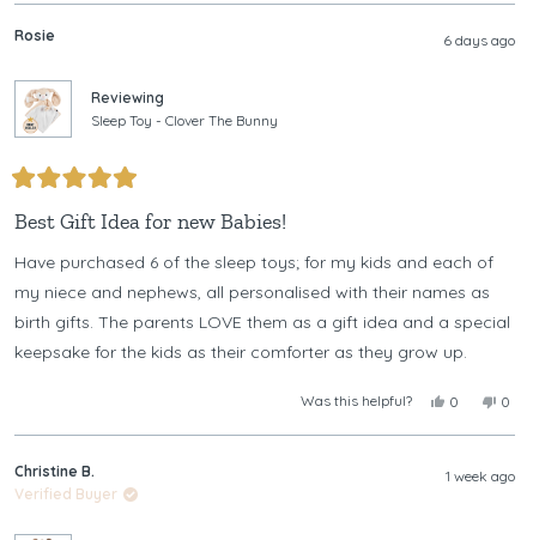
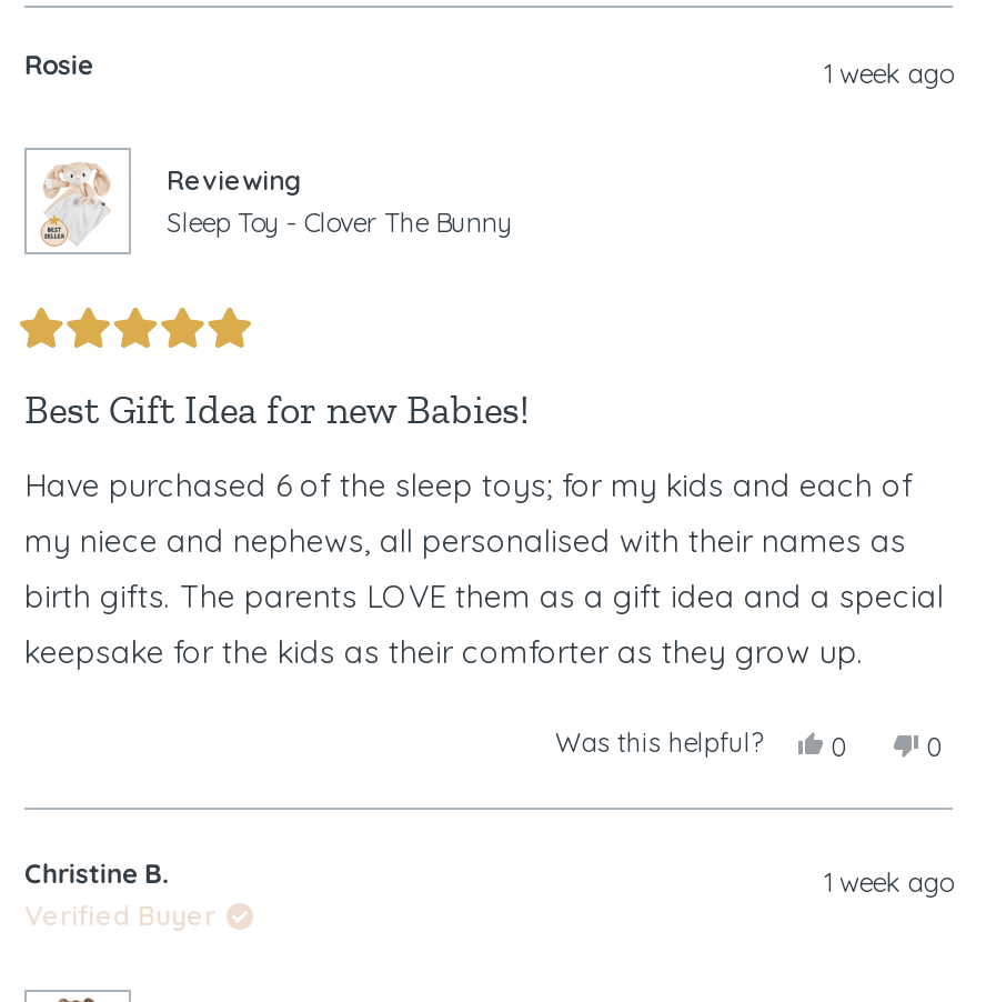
[443,31,515,49] 6 days ago -> [824,57,953,91] 1 week ago

